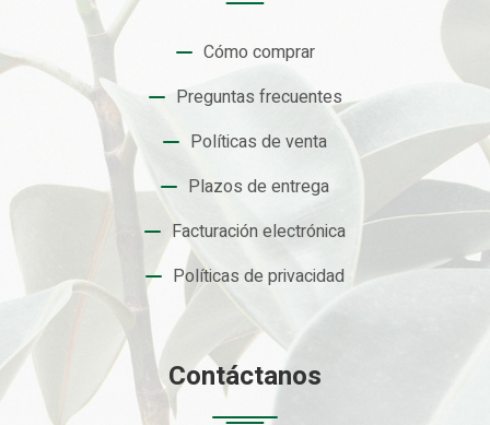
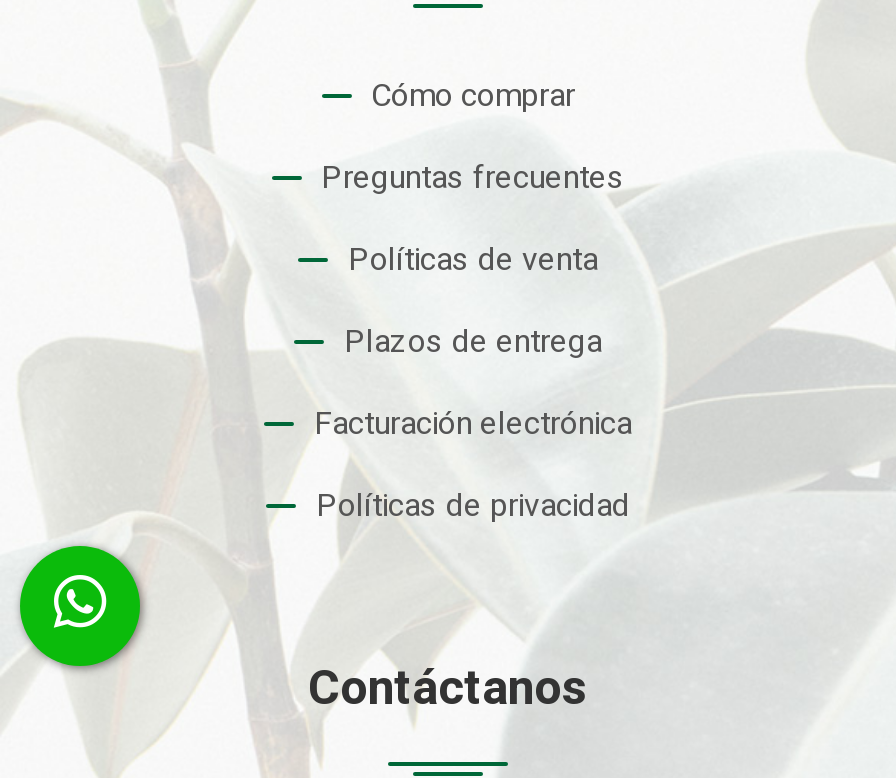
none -> [18,544,146,672] [image]

